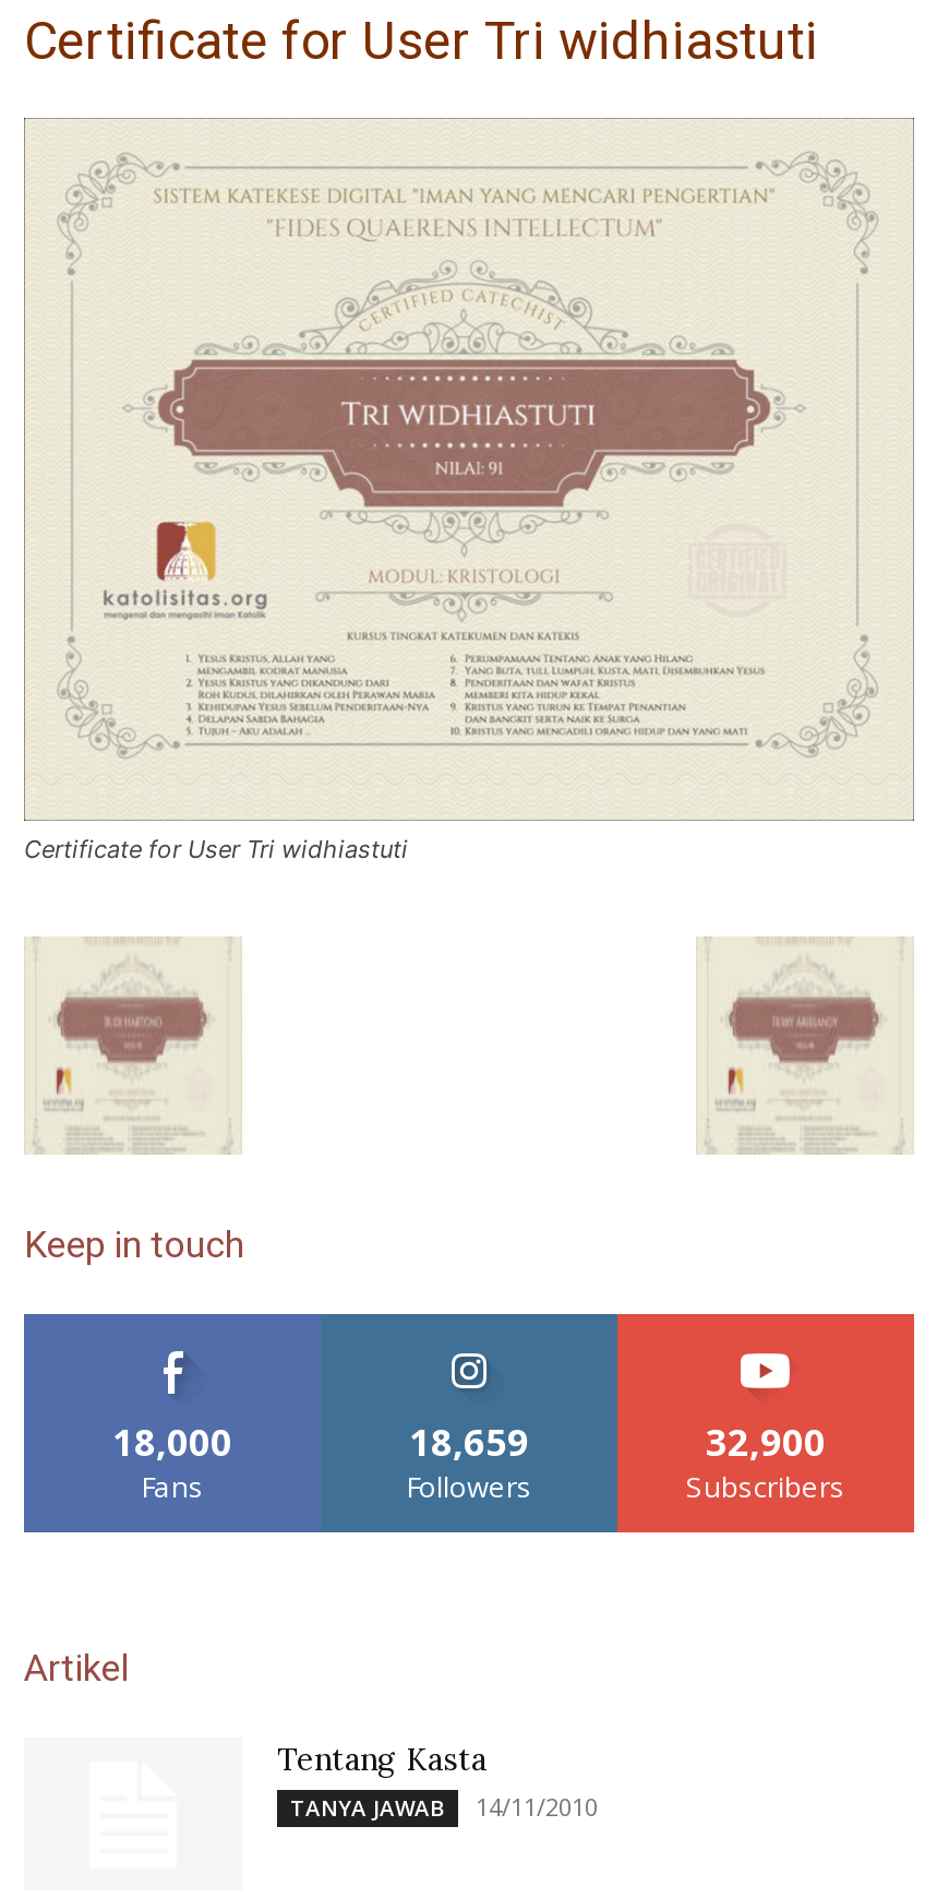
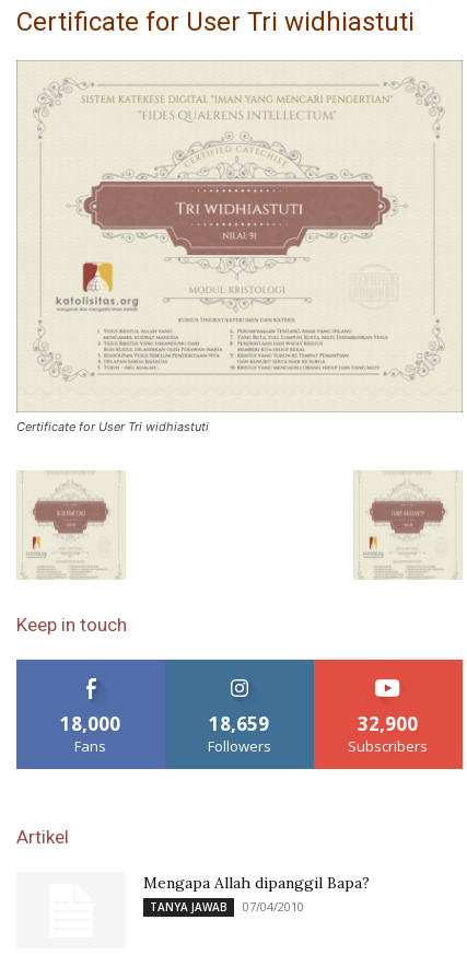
[277,1740,486,1779] Tentang Kasta -> [143,873,370,893] Mengapa Allah dipanggil Bapa?
[290,1790,598,1823] TANYA JAWAB 14/11/2010 -> [150,898,304,915] TANYA JAWAB 07/04/2010

